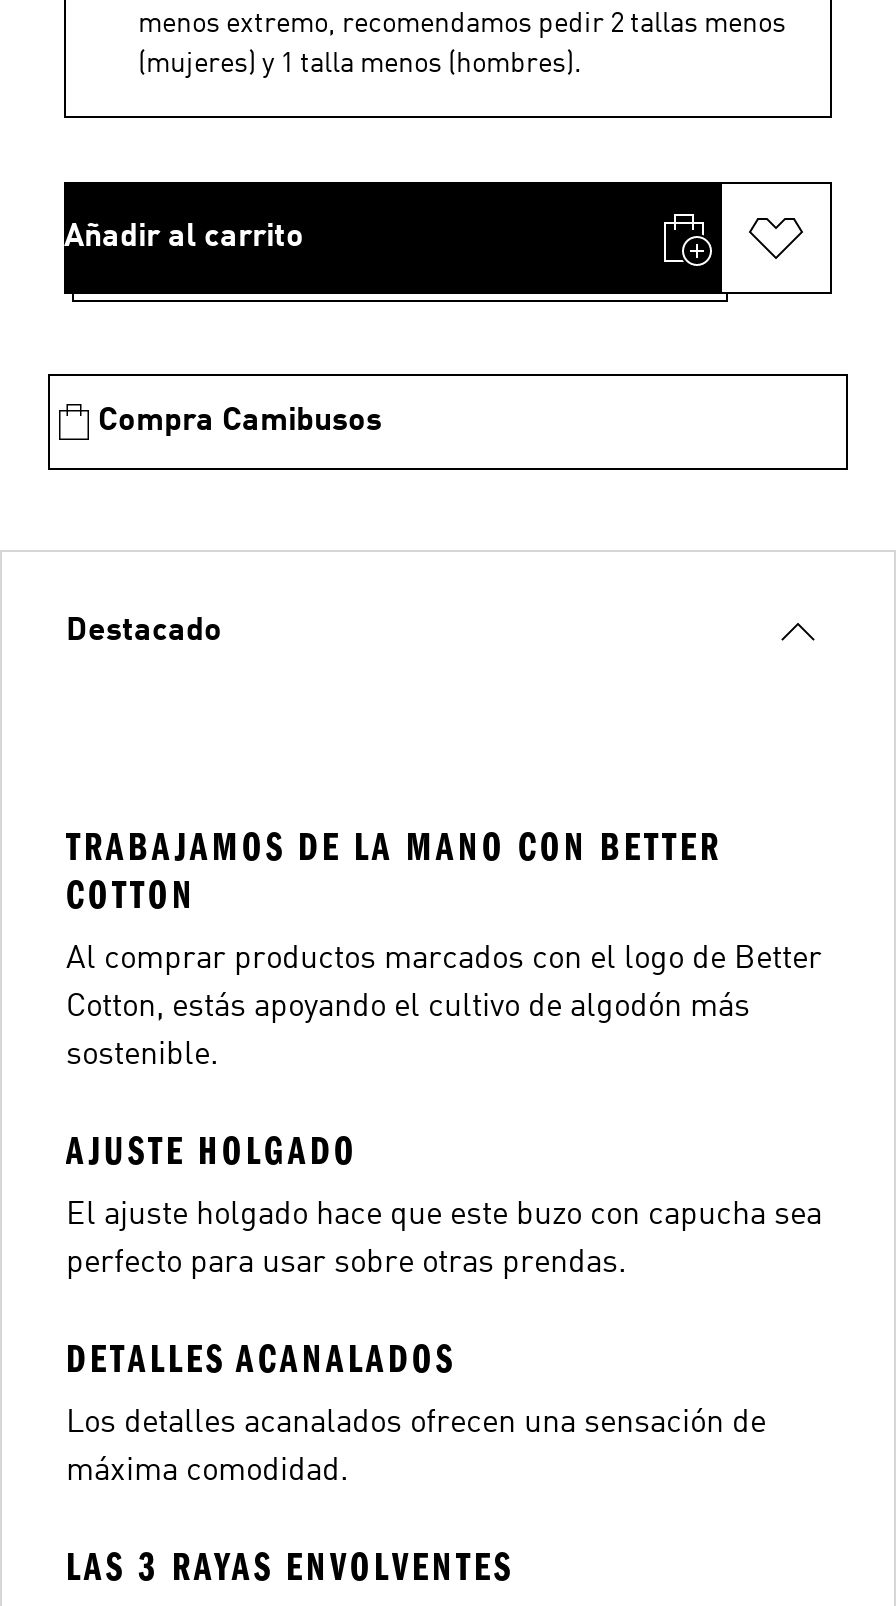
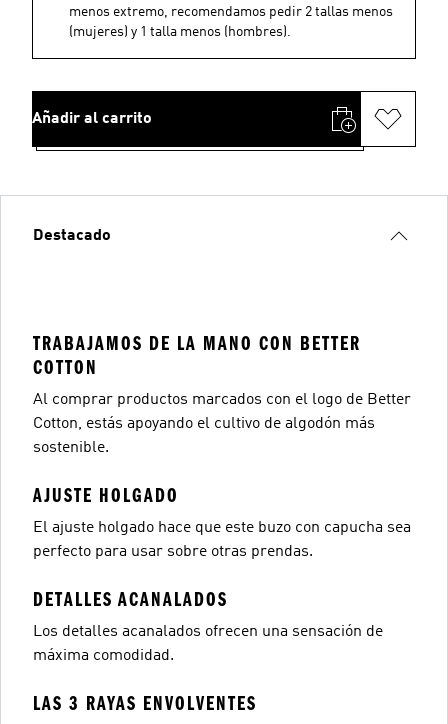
[98,406,382,438] Compra Camibusos -> none

